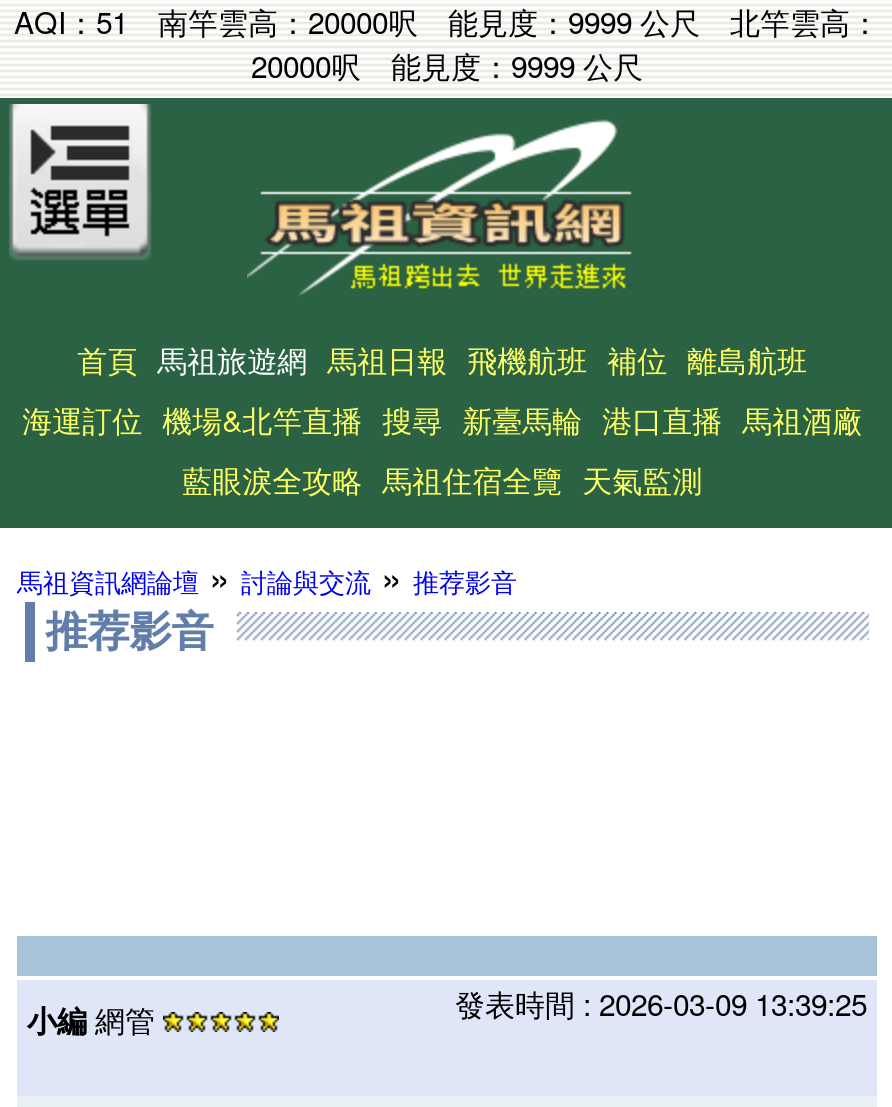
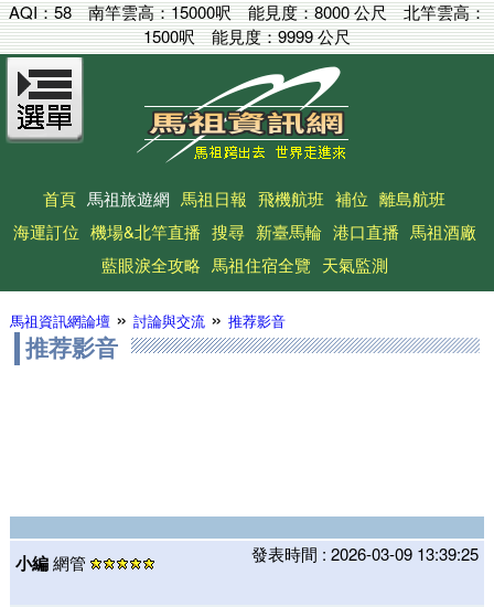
[14,0,128,42] AQI：51 -> [8,0,71,23] AQI：58
[158,0,880,42] 南竿雲高：20000呎能見度：9999 公尺北竿雲高： -> [88,0,486,23] 南竿雲高：15000呎能見度：8000 公尺北竿雲高：
[251,44,643,86] 20000呎能見度：9999 公尺 -> [143,24,351,47] 1500呎能見度：9999 公尺

